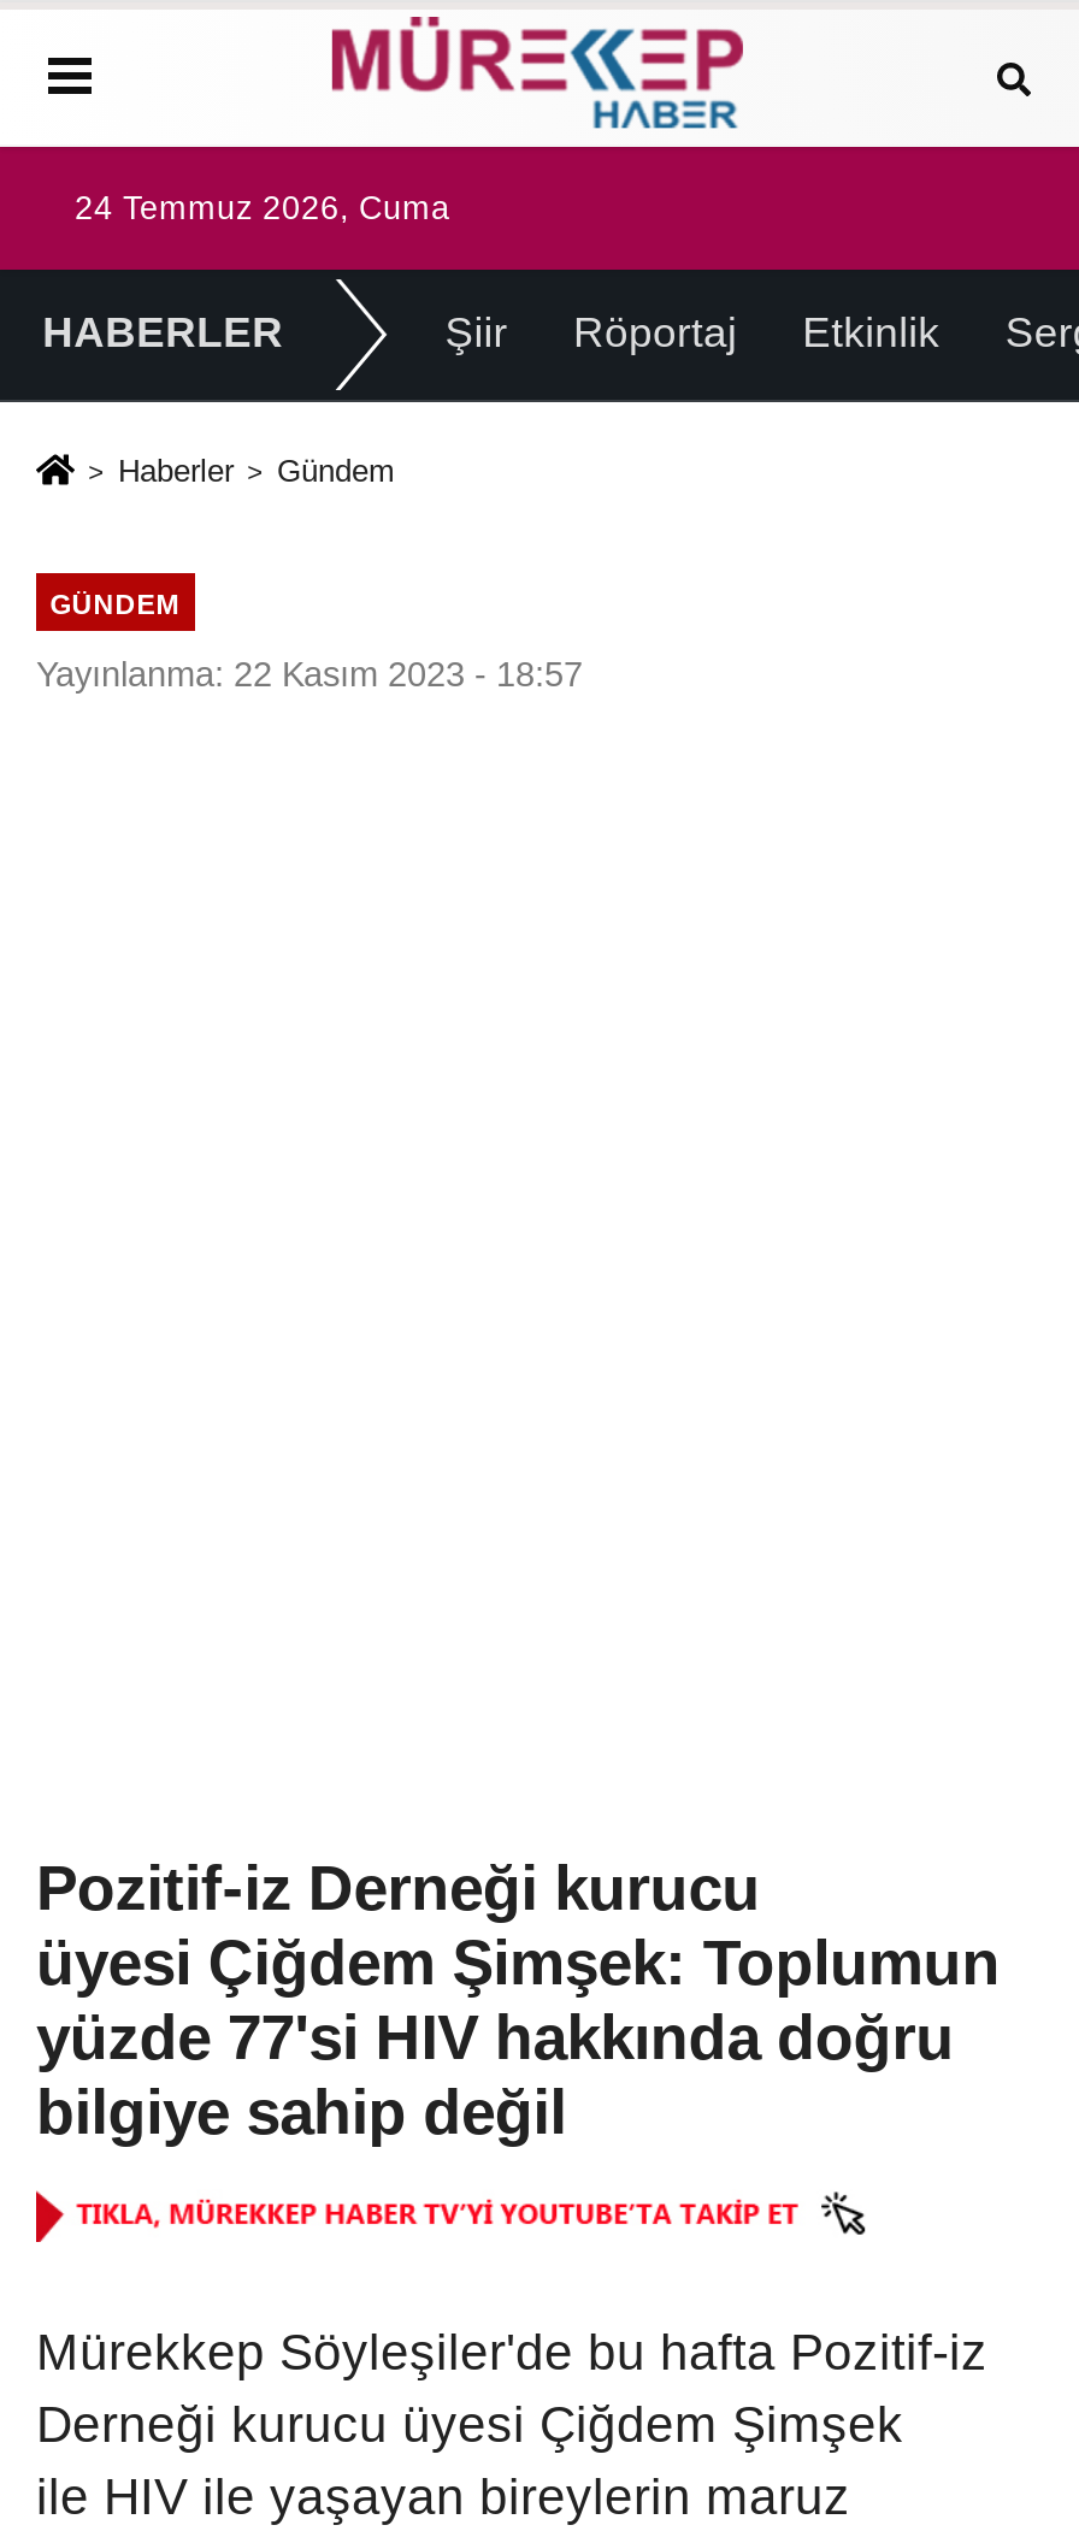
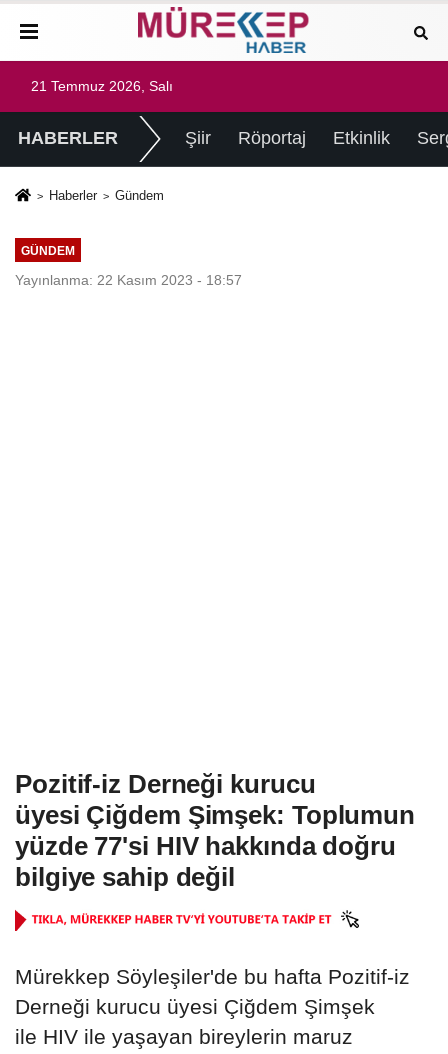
[75,190,450,226] 24 Temmuz 2026, Cuma -> [31,79,173,94] 21 Temmuz 2026, Salı

